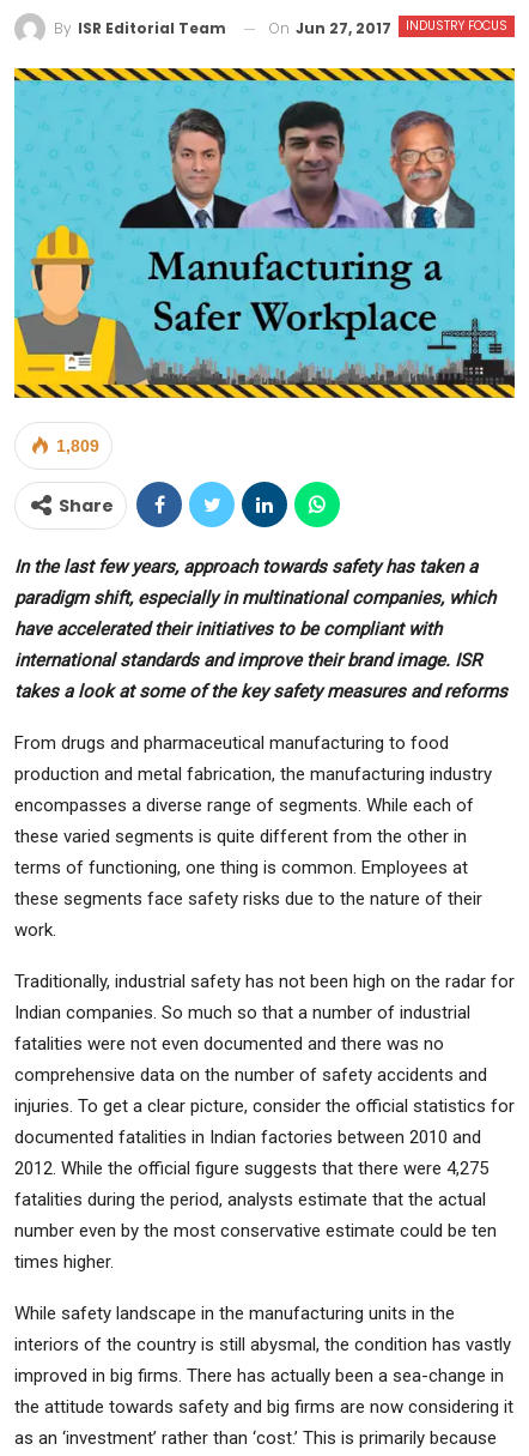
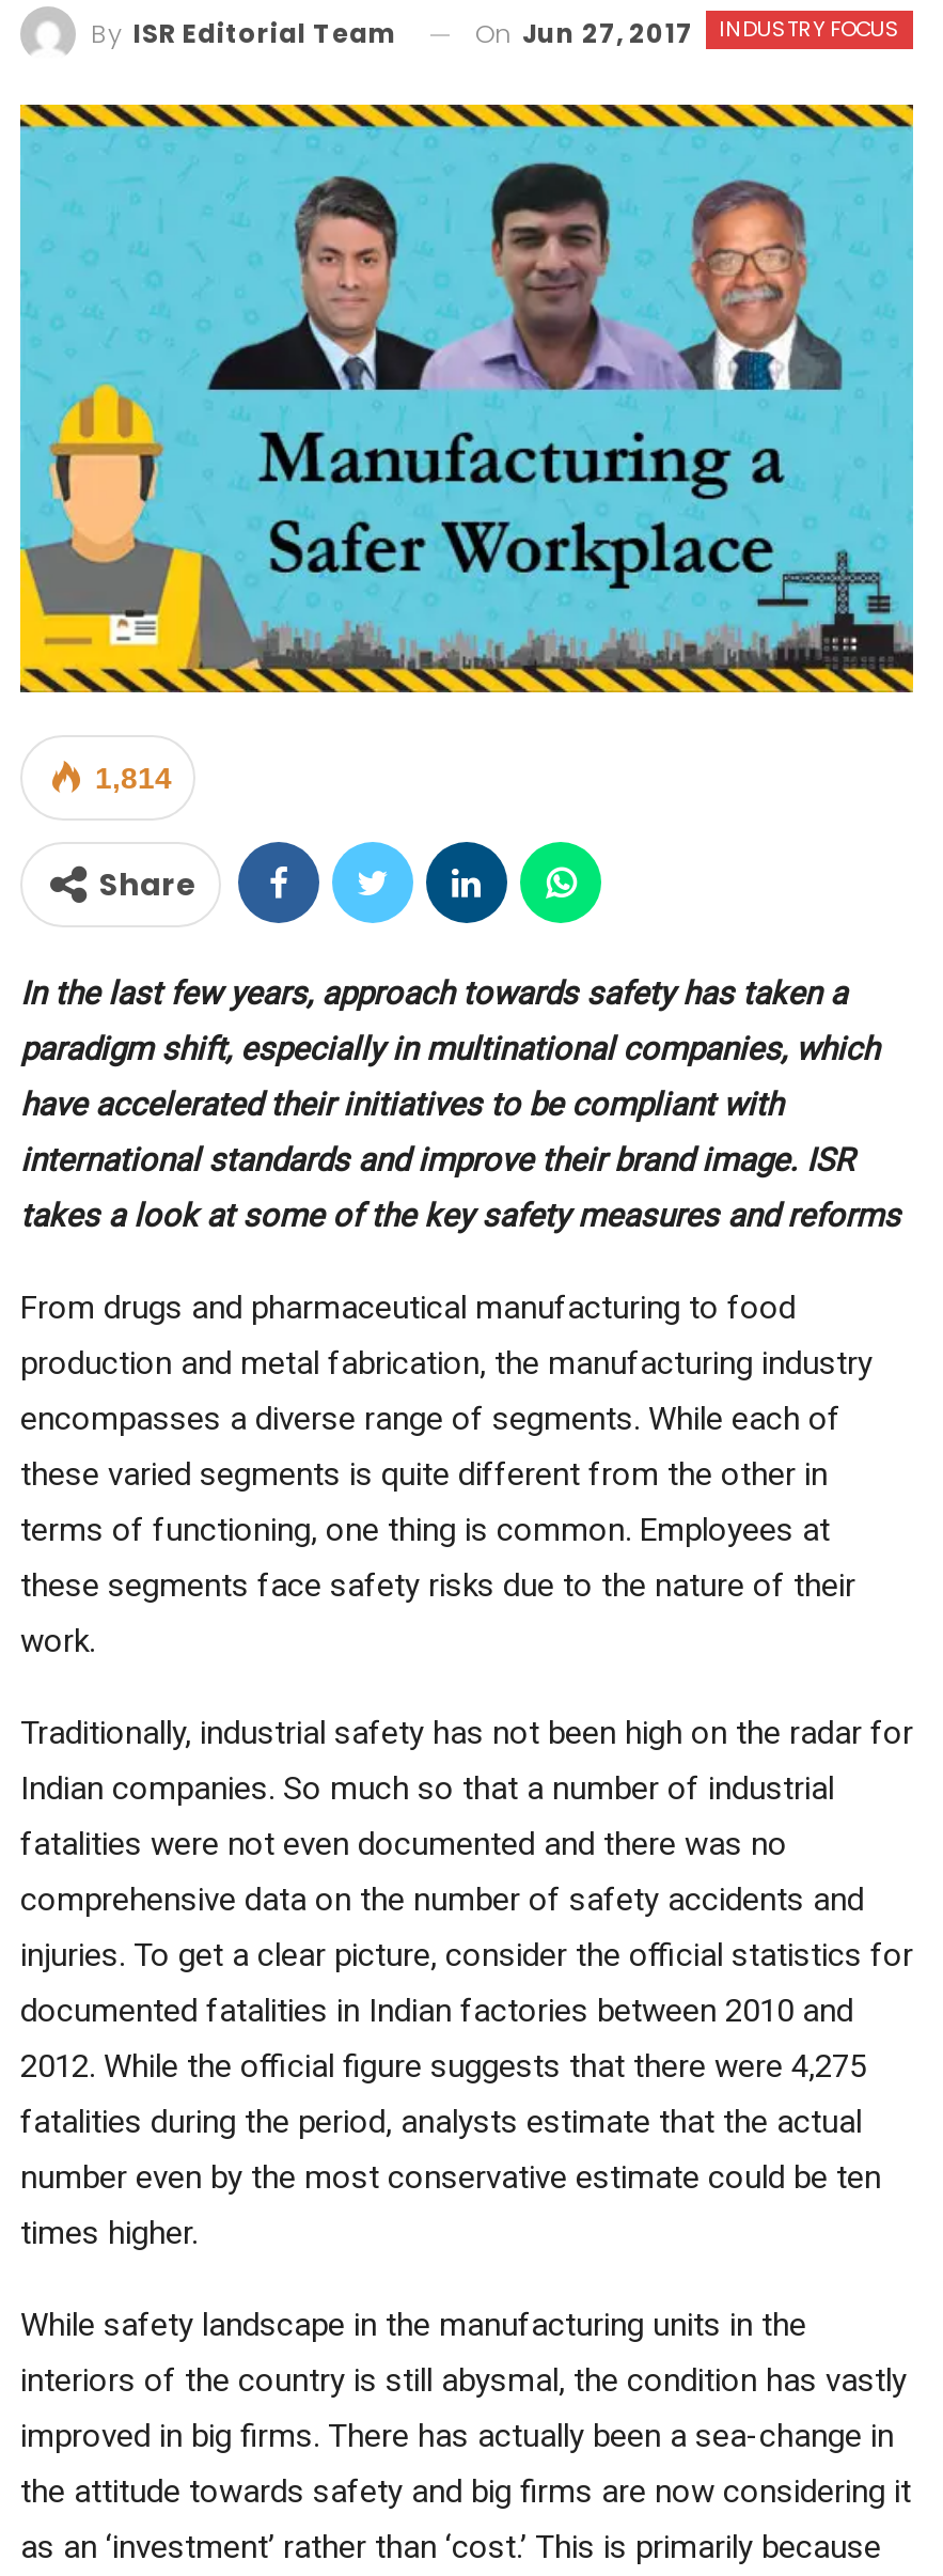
[56,436,99,455] 1,809 -> [95,760,172,794] 1,814

